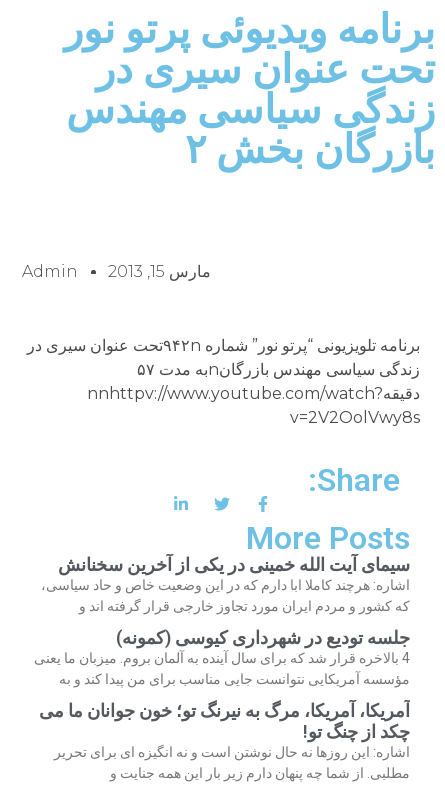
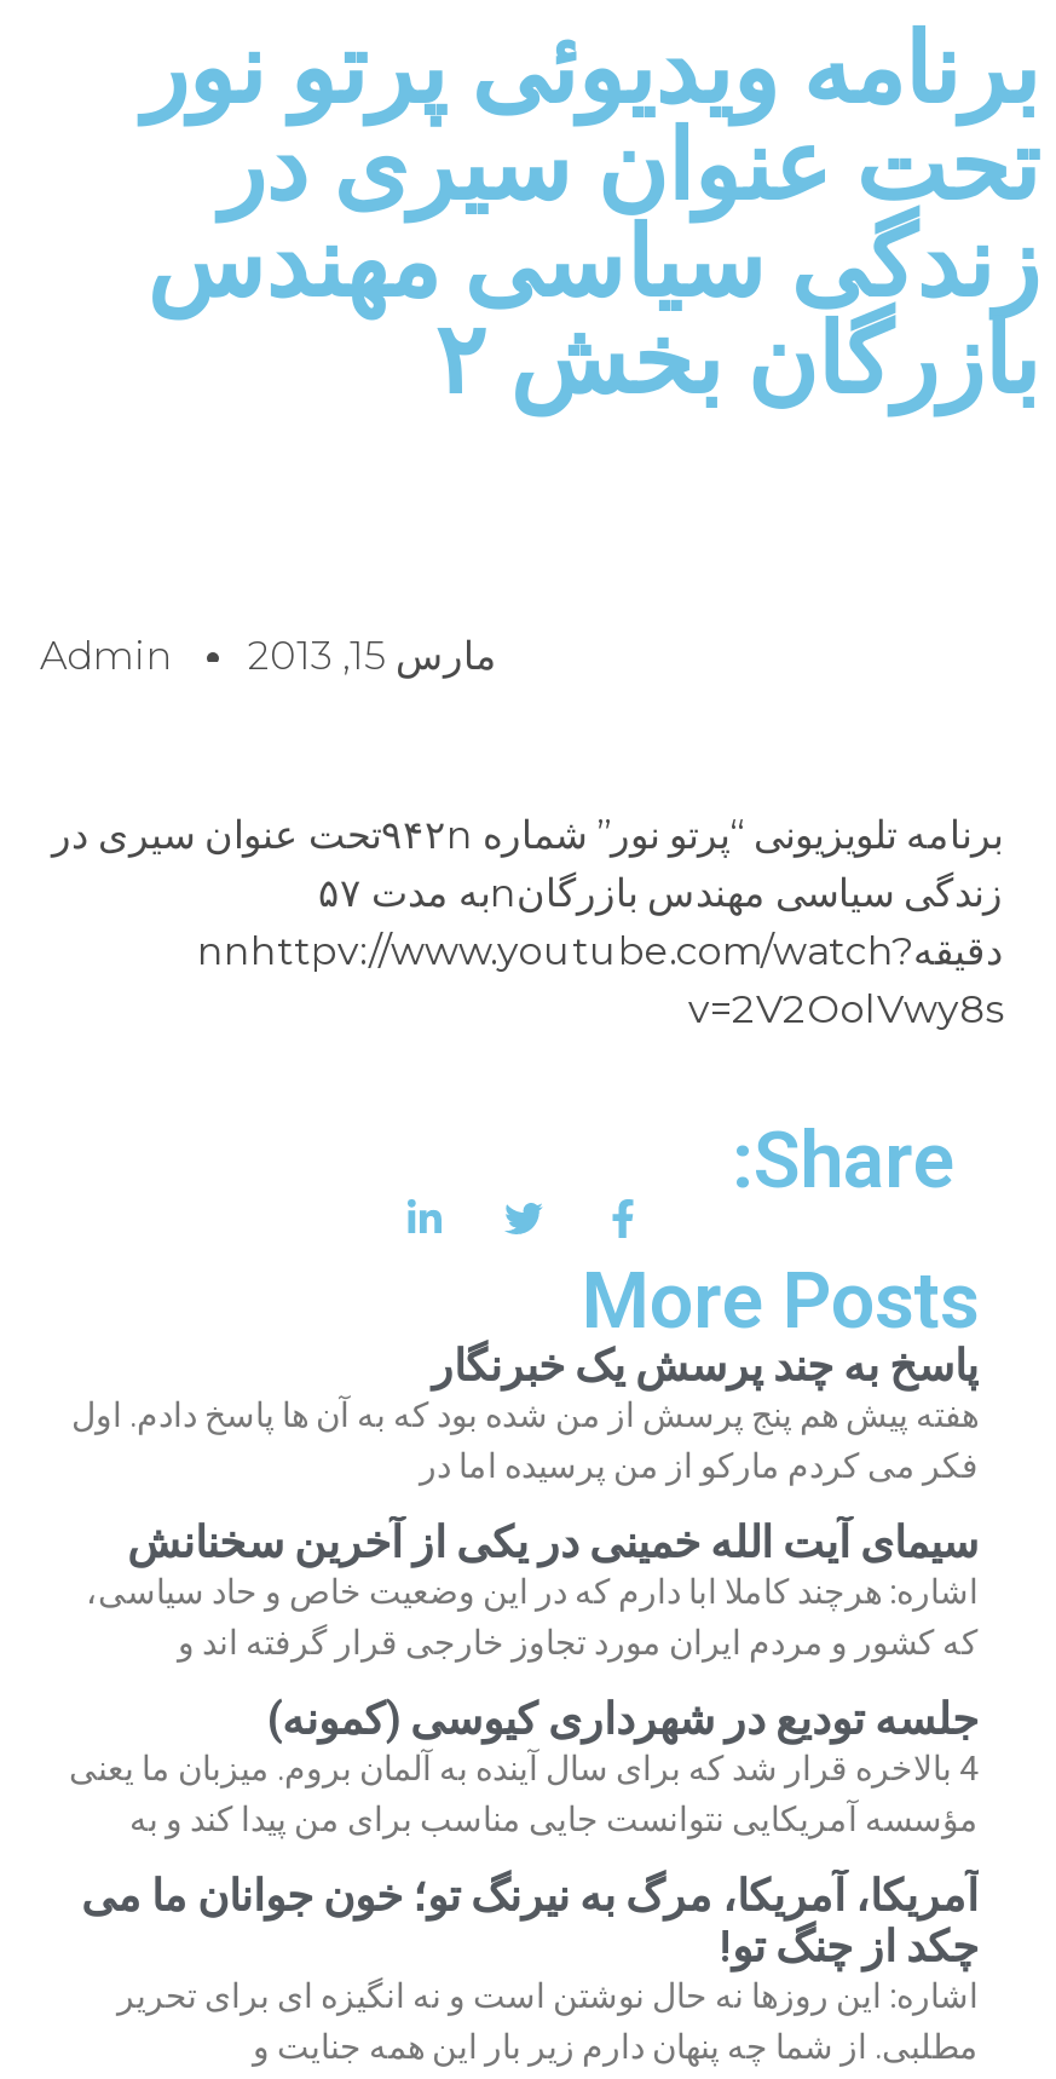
none -> [71,1341,979,1486] پاسخ به چند پرسش یک خبرنگار | هفته پیش هم پنج پرسش از من شده بود که به آن ها پاسخ دادم. اول | فکر می کردم مارکو از من پرسیده اما در

